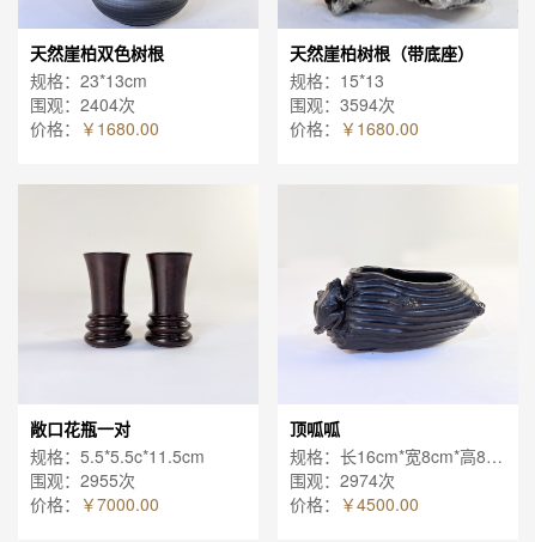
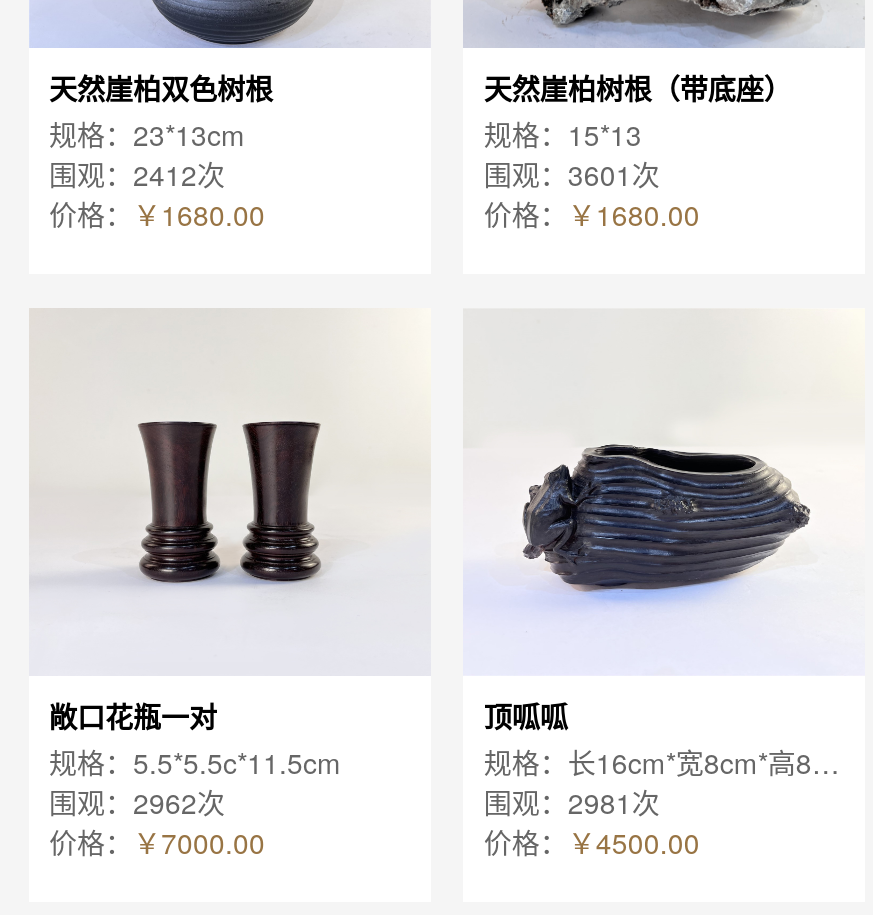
[30,92,135,116] 围观：2404次 -> [49,154,225,194] 围观：2412次
[290,92,395,116] 围观：3594次 -> [484,154,660,194] 围观：3601次
[30,468,135,492] 围观：2955次 -> [49,782,225,822] 围观：2962次
[290,468,395,492] 围观：2974次 -> [484,782,660,822] 围观：2981次

